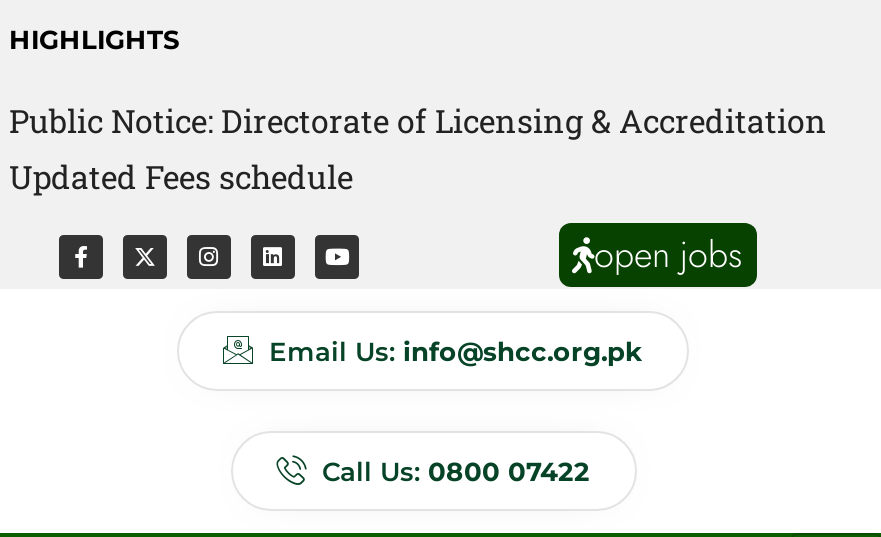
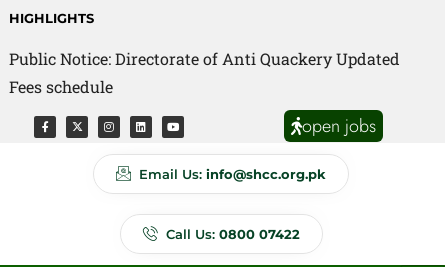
[9,99,827,197] Public Notice: Directorate of Licensing & Accreditation | Updated Fees schedule -> [9,48,400,97] Public Notice: Directorate of Anti Quackery Updated | Fees schedule

